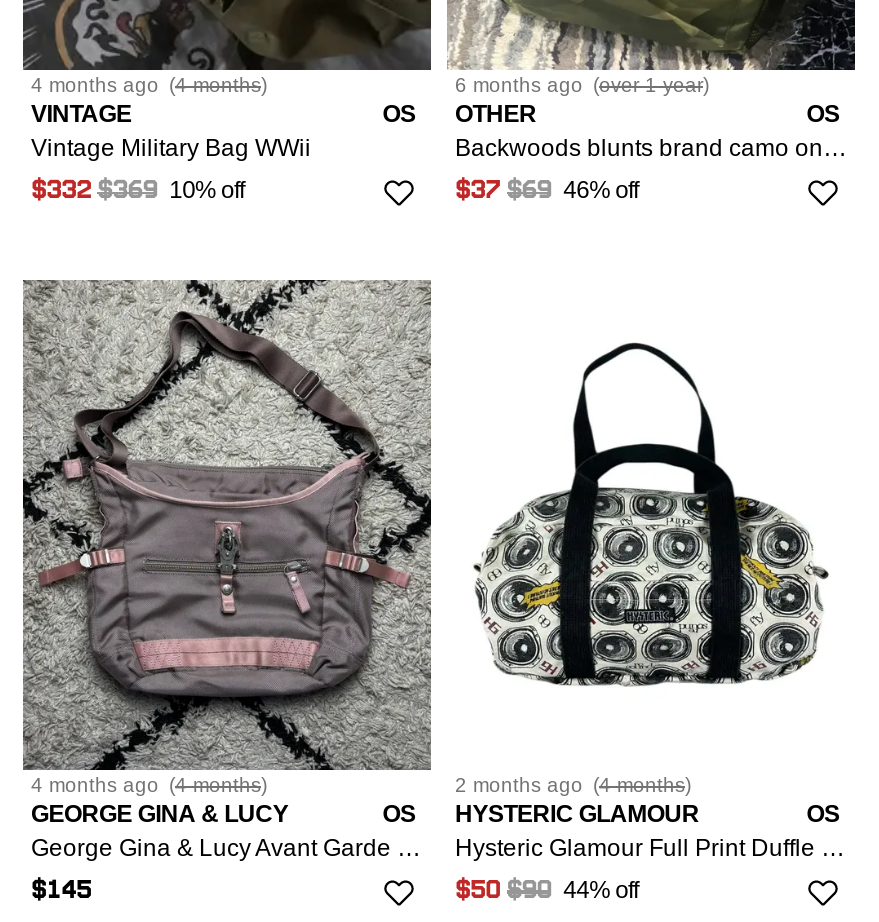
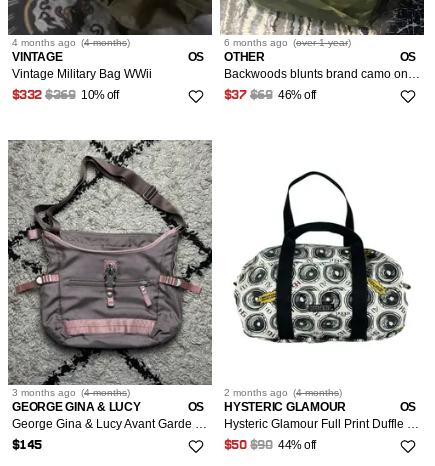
[31,774,267,796] 4 months ago (4 months) -> [12,387,130,398] 3 months ago (4 months)

